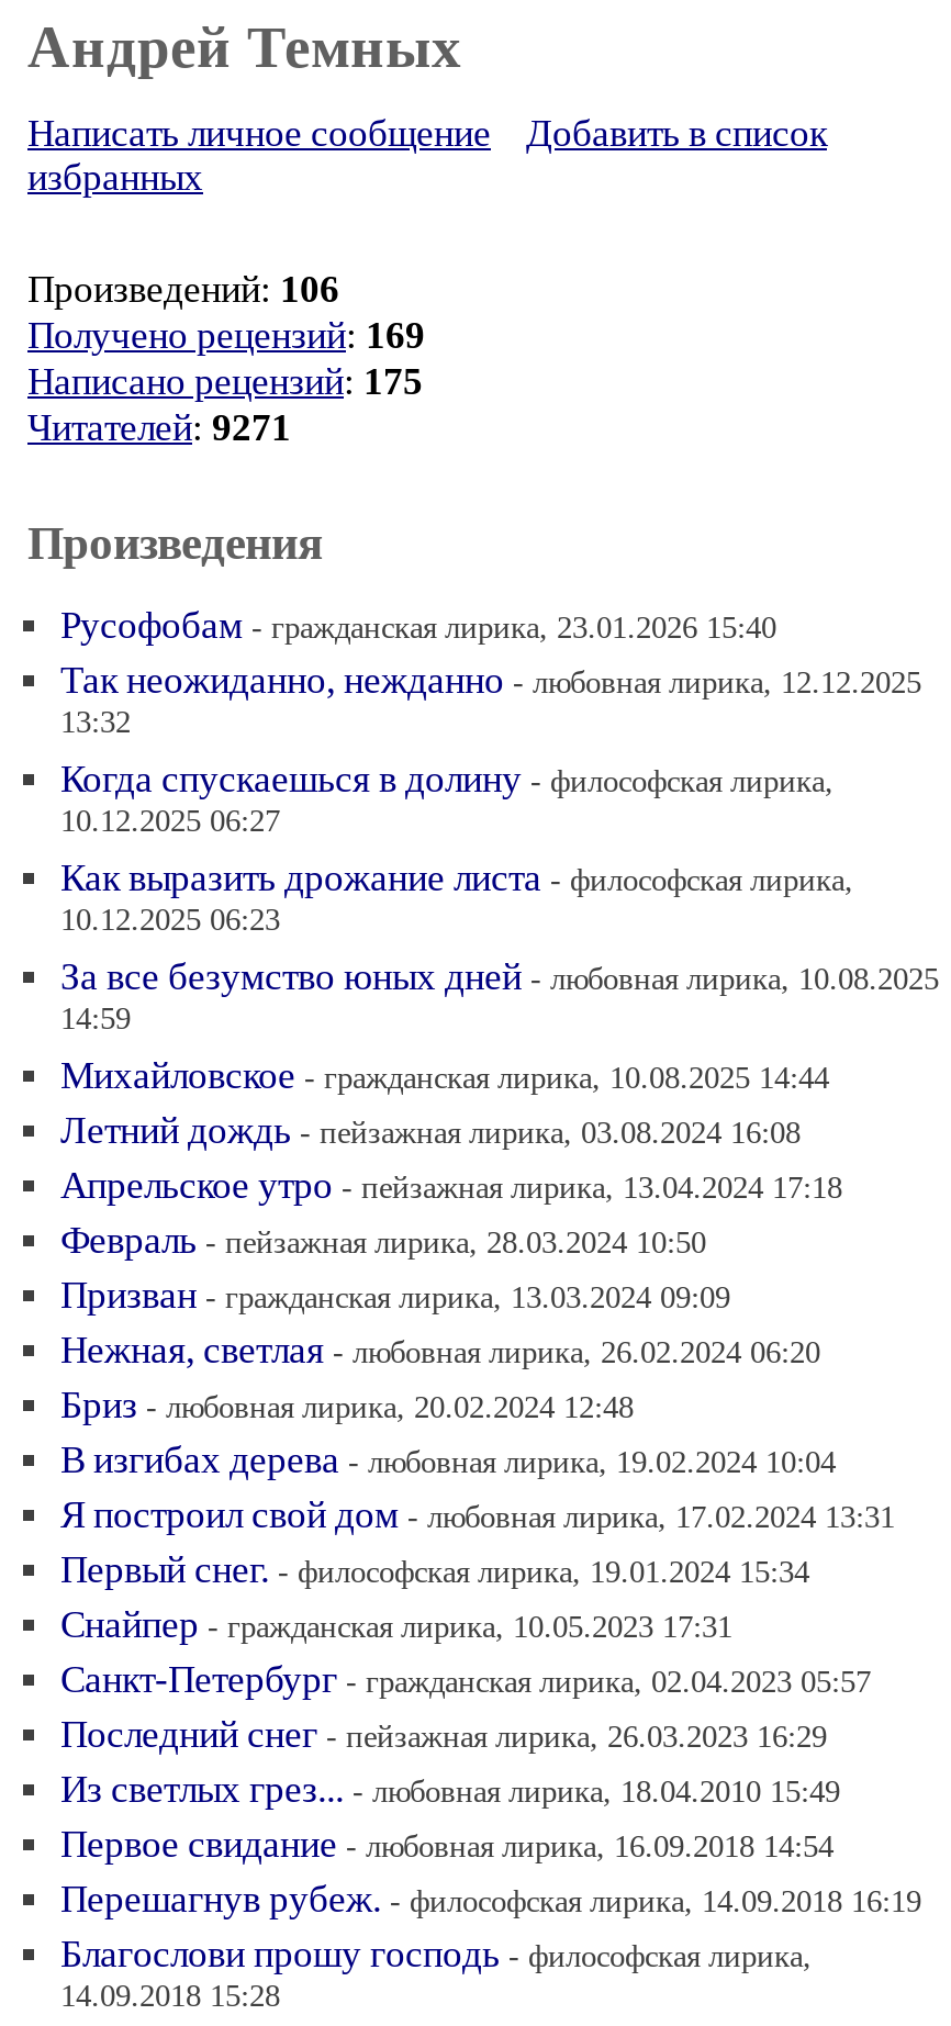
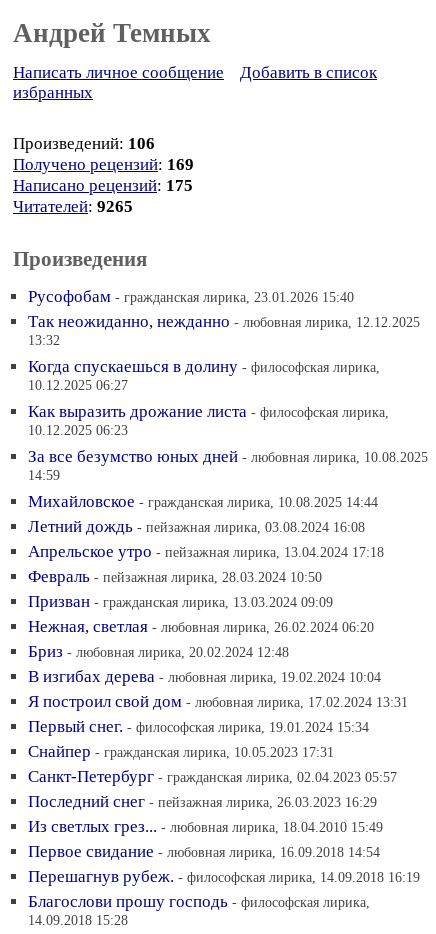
[27,407,291,449] Читателей: 9271 -> [13,197,133,216] Читателей: 9265

